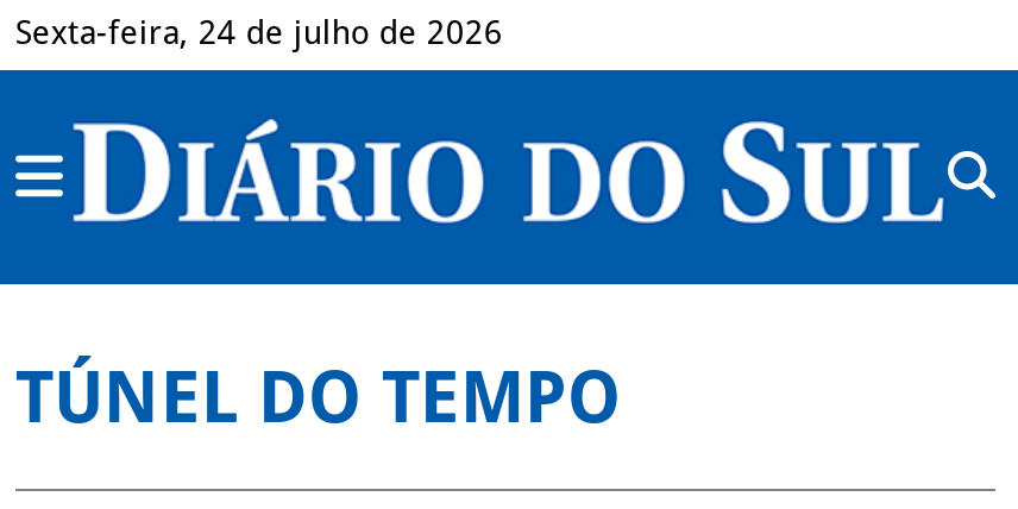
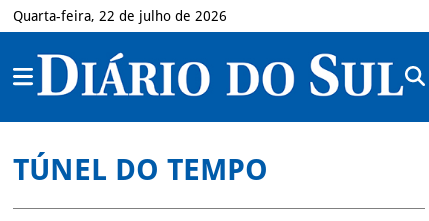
[15,13,503,51] Sexta-feira, 24 de julho de 2026 -> [13,8,227,24] Quarta-feira, 22 de julho de 2026

